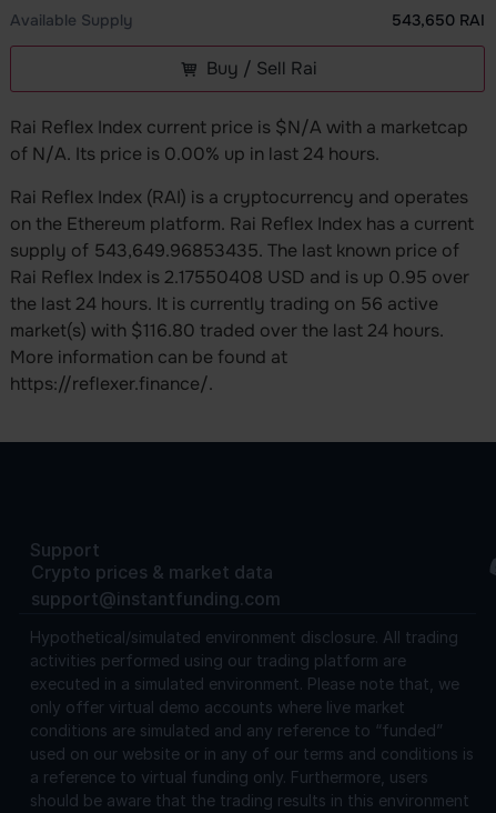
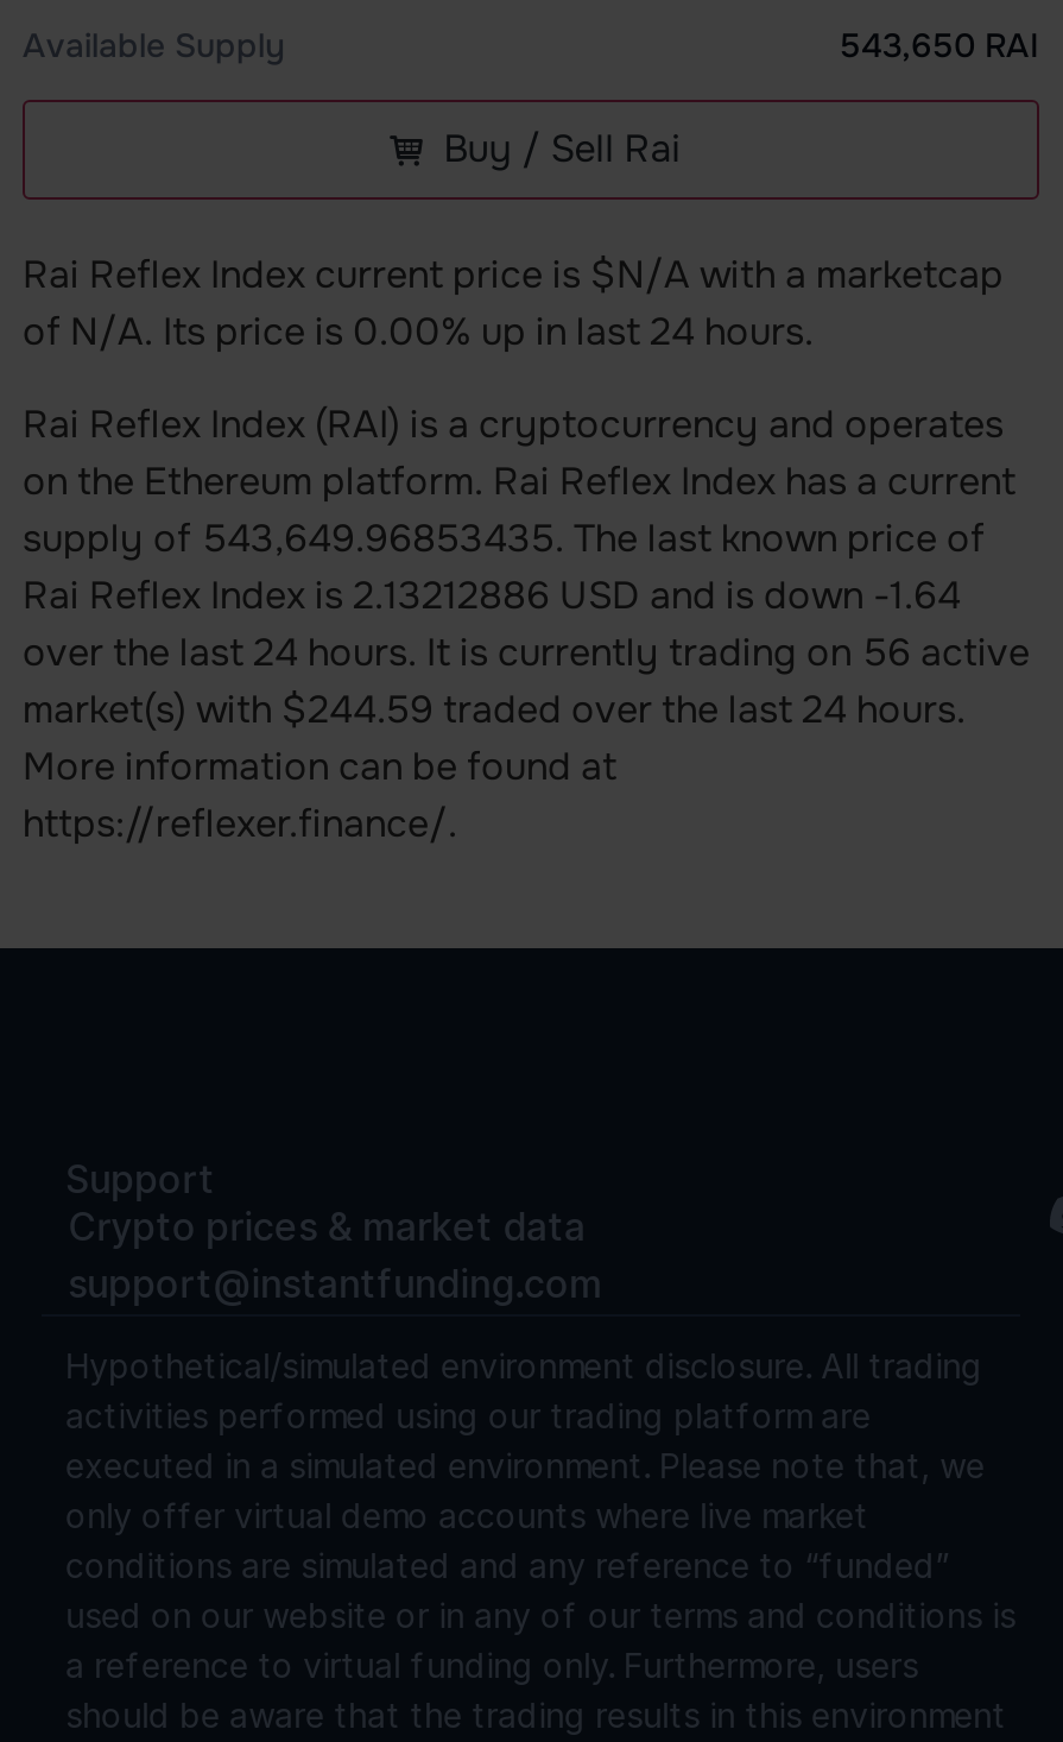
[10,265,469,342] Rai Reflex Index is 2.17550408 USD and is up 0.95 over | the last 24 hours. It is currently trading on 56 active | market(s) with $116.80 traded over the last 24 hours. -> [23,569,1030,733] Rai Reflex Index is 2.13212886 USD and is down -1.64 | over the last 24 hours. It is currently trading on 56 active | market(s) with $244.59 traded over the last 24 hours.

